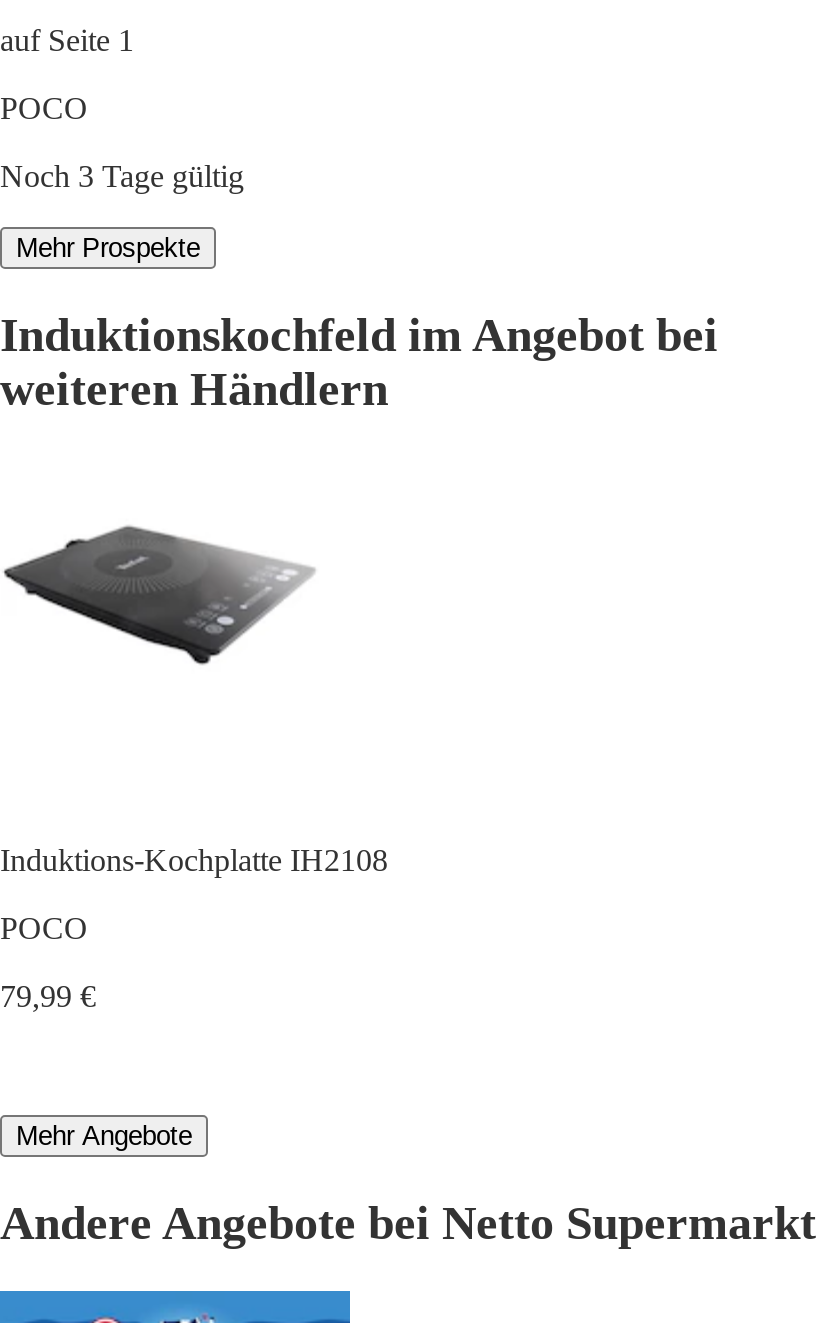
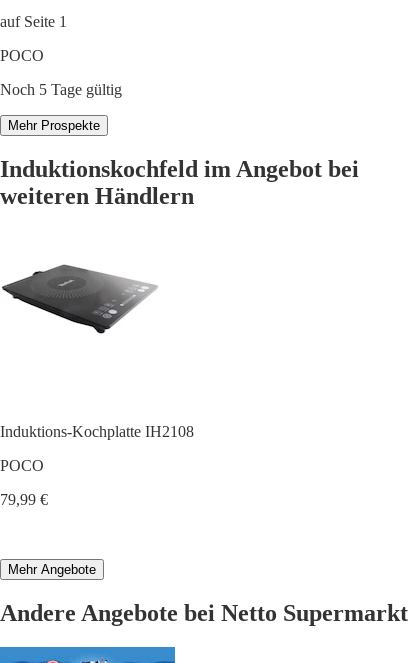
[0,158,244,192] Noch 3 Tage gültig -> [0,81,122,98] Noch 5 Tage gültig

